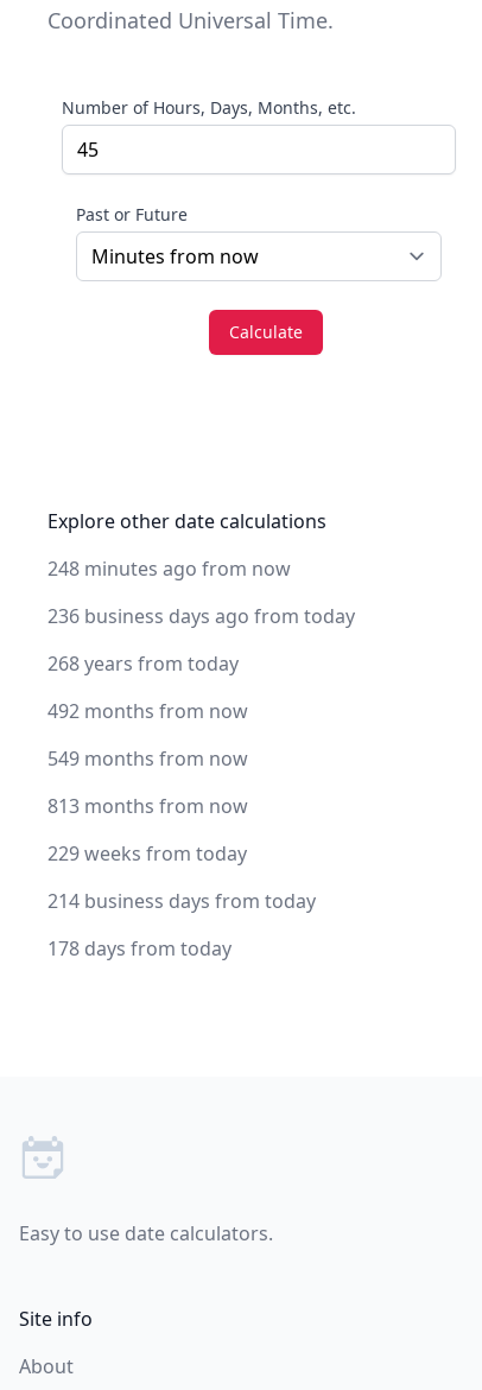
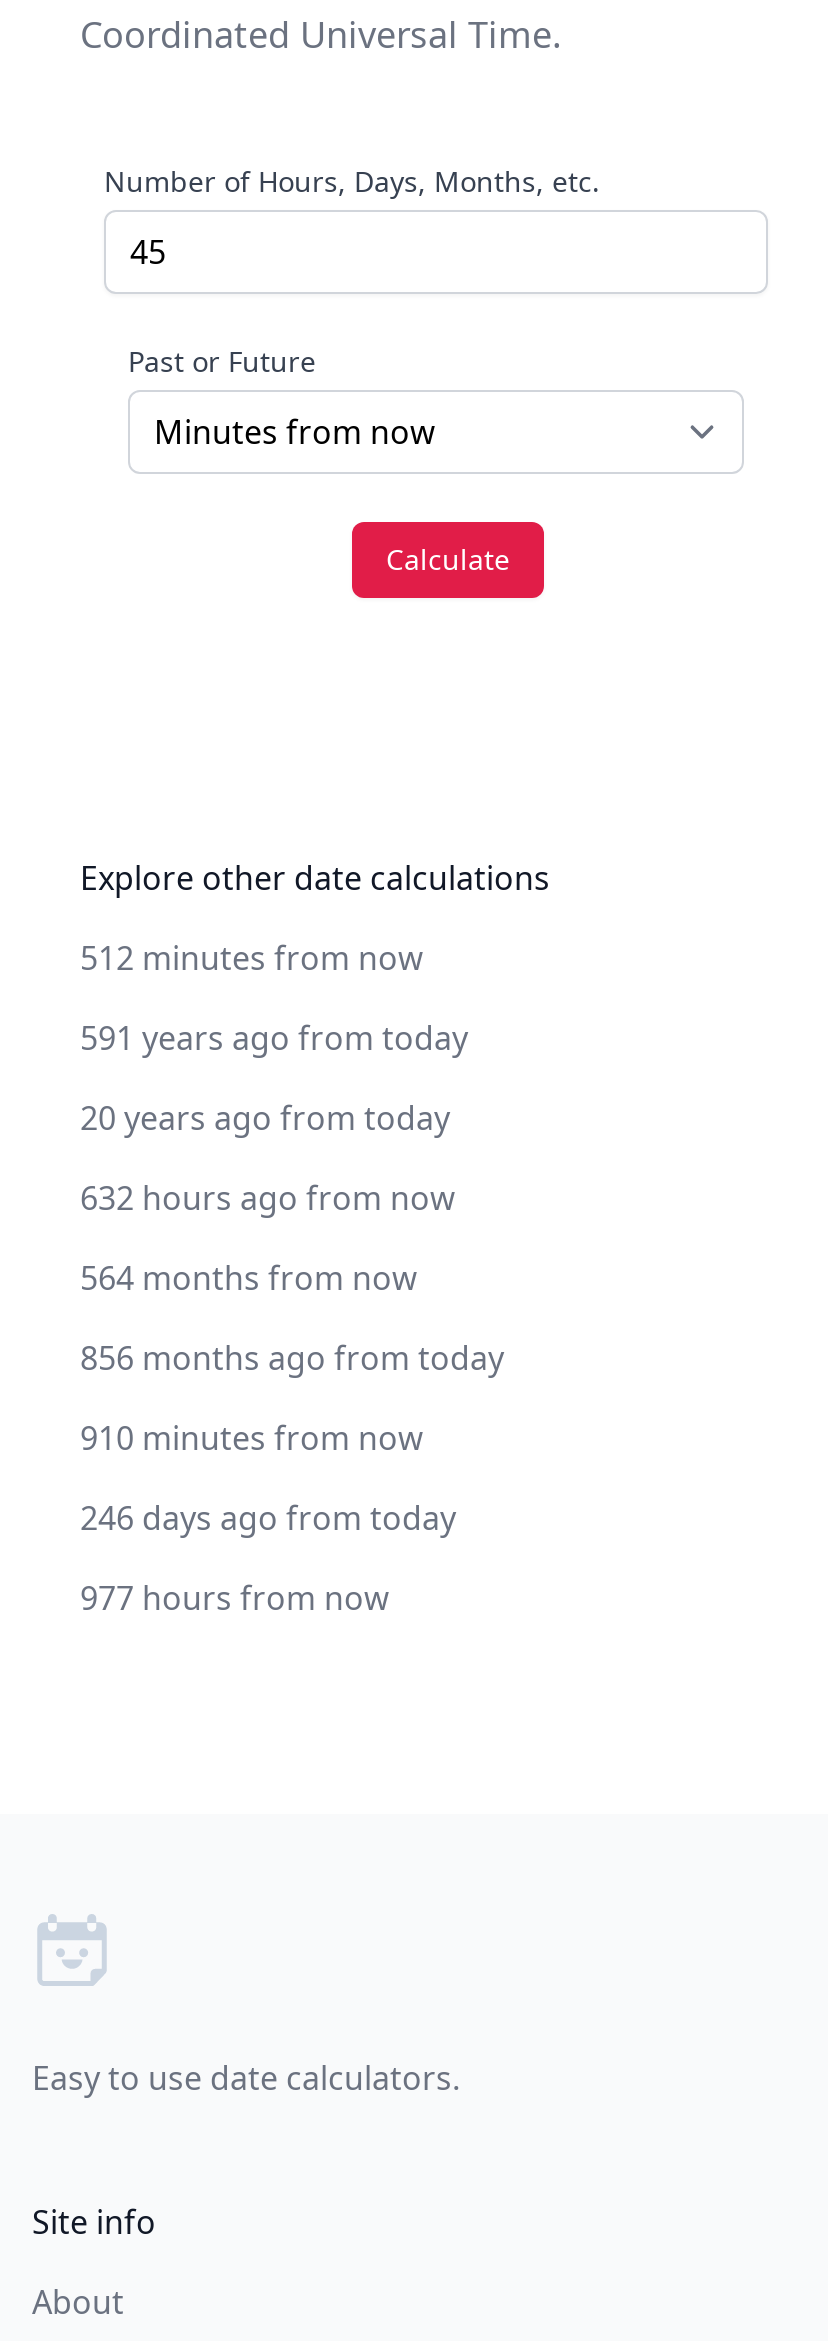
[47,556,291,582] 248 minutes ago from now -> [80,936,424,980] 512 minutes from now
[47,603,355,629] 236 business days ago from today -> [80,1016,468,1060] 591 years ago from today
[47,650,239,677] 268 years from today -> [80,1096,450,1140] 20 years ago from today
[47,698,248,724] 492 months from now -> [80,1176,456,1220] 632 hours ago from now
[47,745,248,772] 549 months from now -> [80,1256,418,1300] 564 months from now
[47,793,248,819] 813 months from now -> [80,1336,504,1380] 856 months ago from today
[47,840,247,867] 229 weeks from today -> [80,1416,424,1460] 910 minutes from now
[47,888,316,914] 214 business days from today -> [80,1496,456,1540] 246 days ago from today
[47,935,232,961] 178 days from today -> [80,1576,390,1620] 977 hours from now

